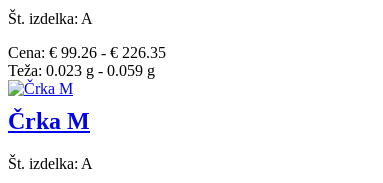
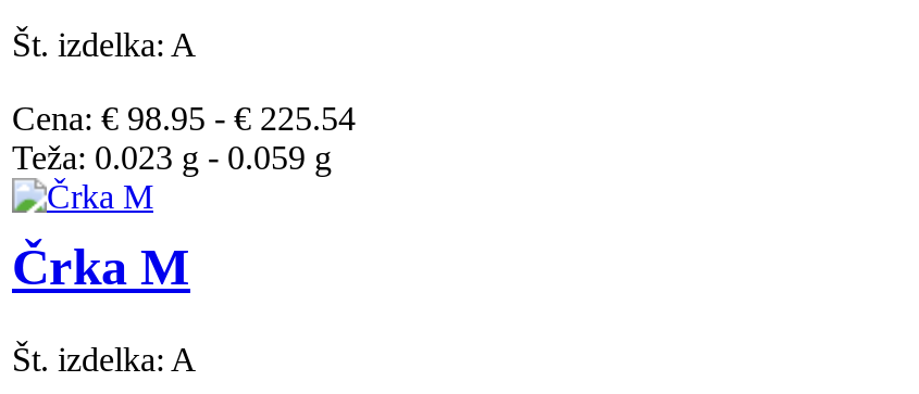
[8,44,166,61] Cena: € 99.26 - € 226.35 -> [12,101,356,138] Cena: € 98.95 - € 225.54

